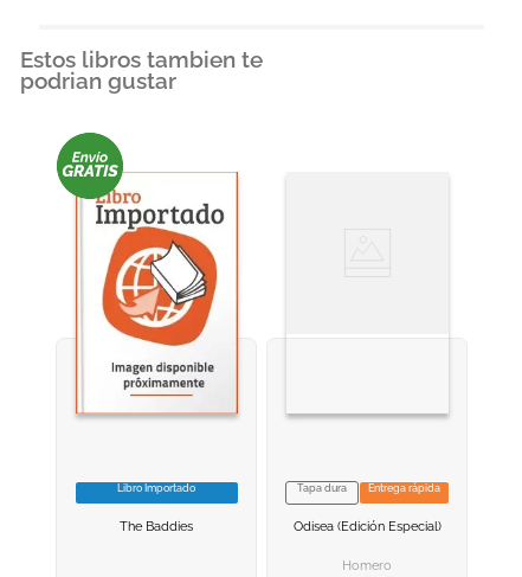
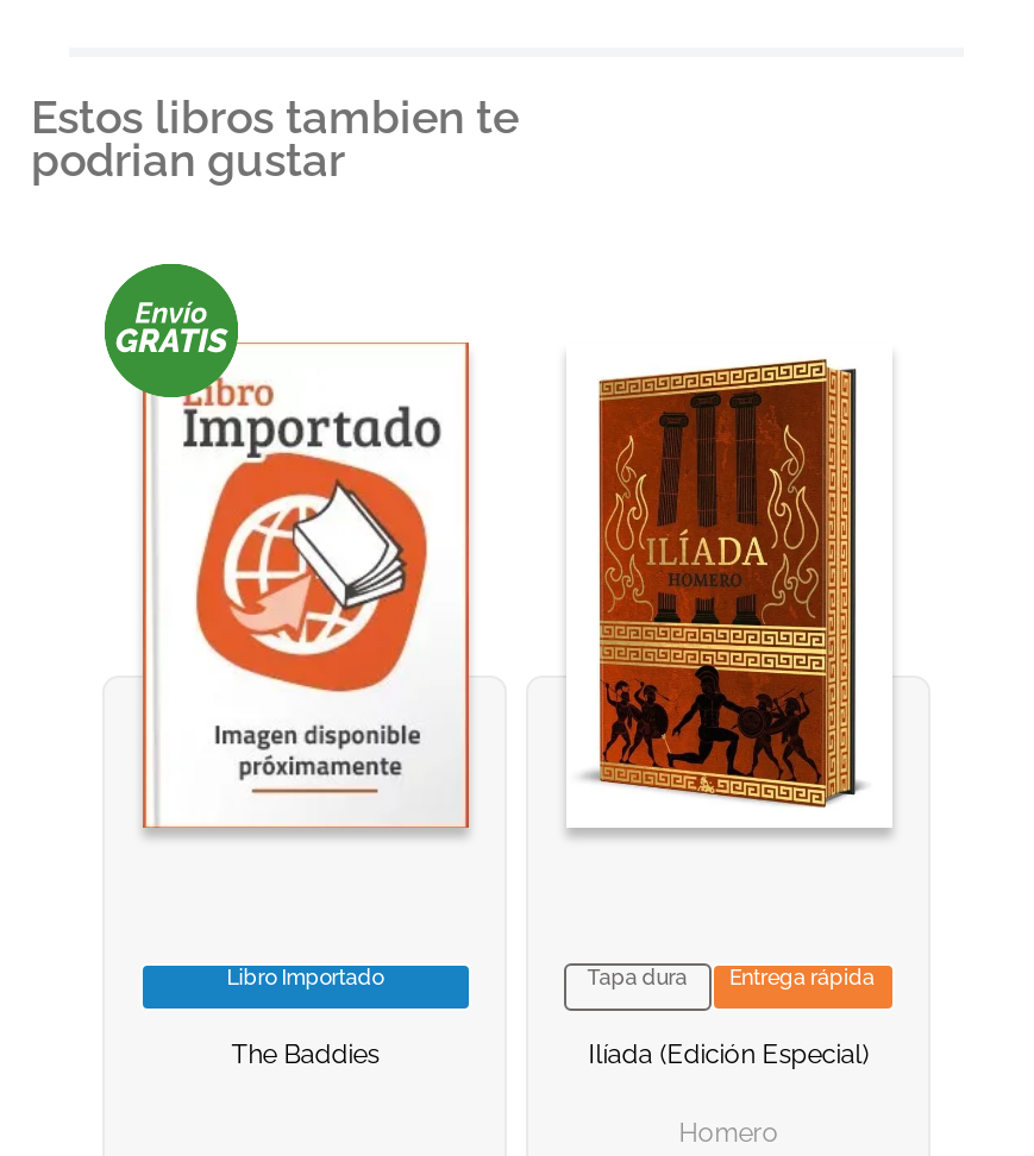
none -> [585,357,864,809] [image]
[293,519,441,535] Odisea (edición Especial) -> [588,1040,869,1071] Ilíada (edición Especial)

